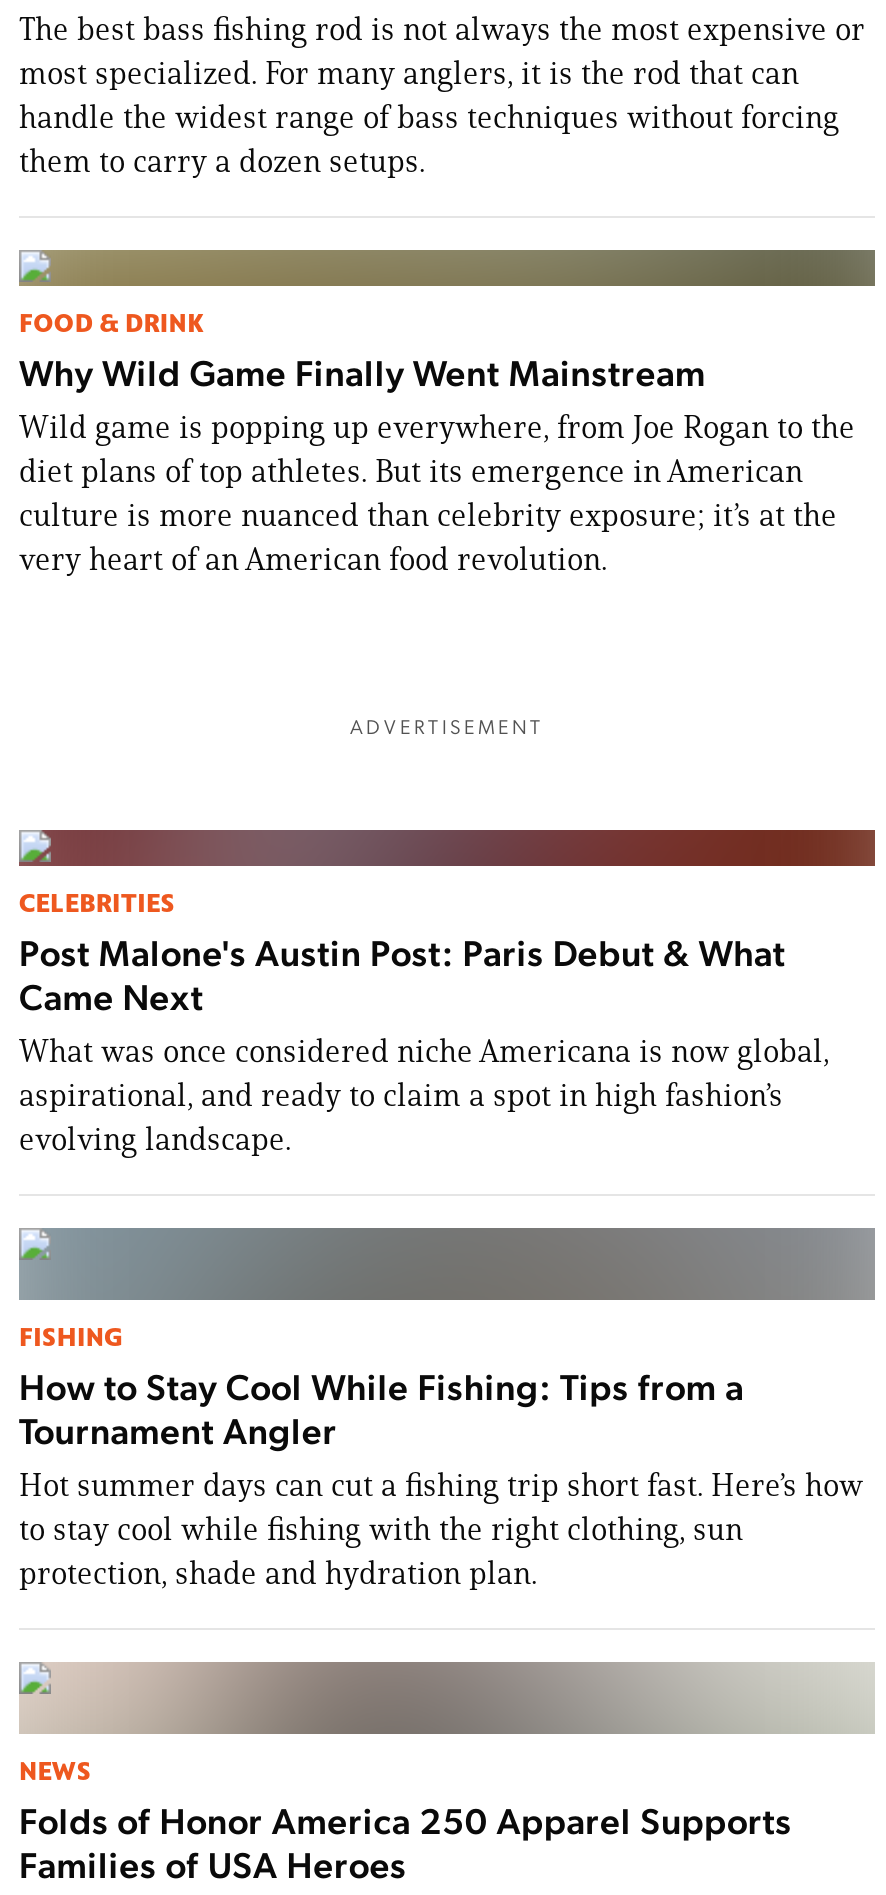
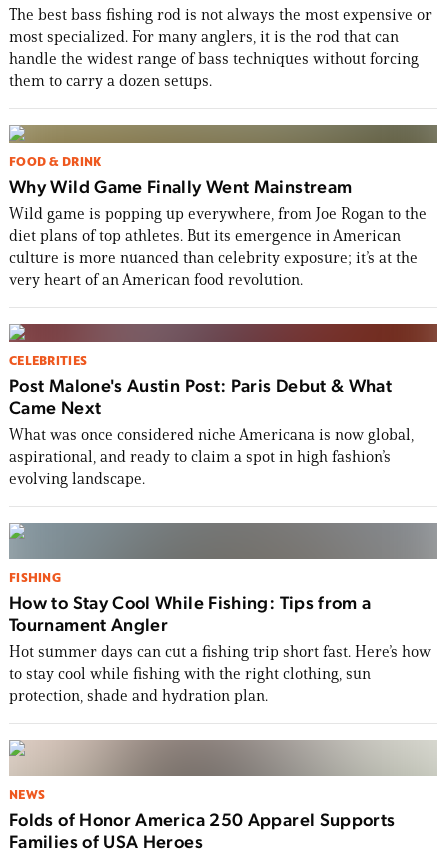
[350,712,544,738] ADVERTISEMENT -> none

